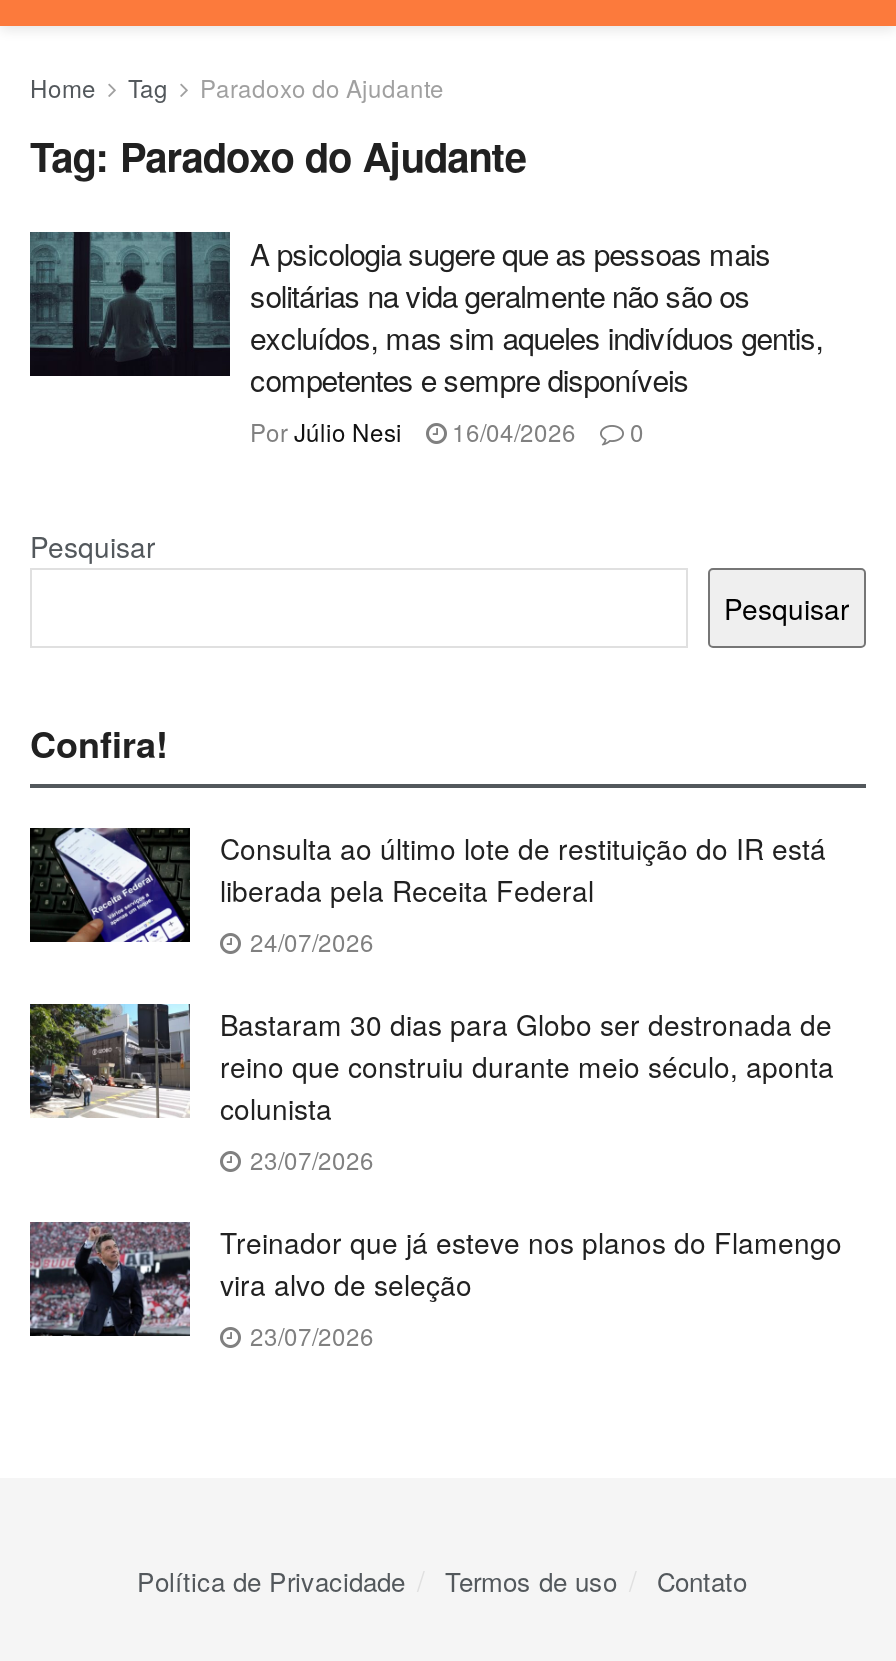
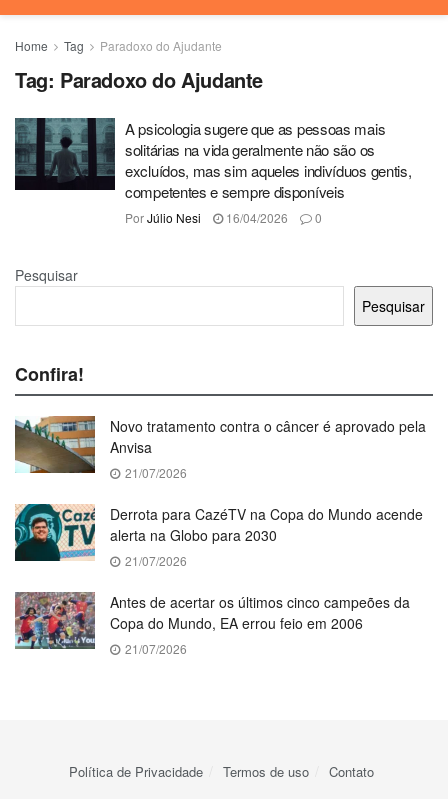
[28,828,826,958] [image] | Consulta ao último lote de restituição do IR está | liberada pela Receita Federal | 24/07/2026 -> [14,415,426,481] [image] | Novo tratamento contra o câncer é aprovado pela | Anvisa | 21/07/2026
[28,1002,834,1176] [image] | Bastaram 30 dias para Globo ser destronada de | reino que construiu durante meio século, aponta | colunista | 23/07/2026 -> [14,503,423,569] [image] | Derrota para CazéTV na Copa do Mundo acende | alerta na Globo para 2030 | 21/07/2026
[28,1222,842,1352] [image] | Treinador que já esteve nos planos do Flamengo | vira alvo de seleção | 23/07/2026 -> [15,592,410,657] [image] | Antes de acertar os últimos cinco campeões da | Copa do Mundo, EA errou feio em 2006 | 21/07/2026

